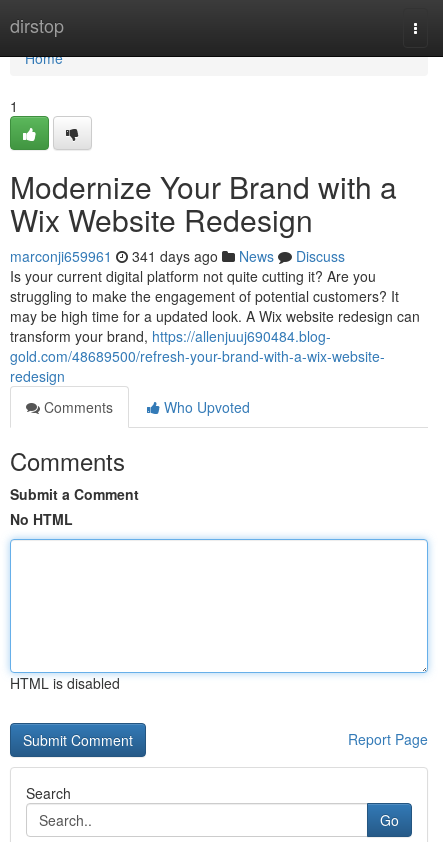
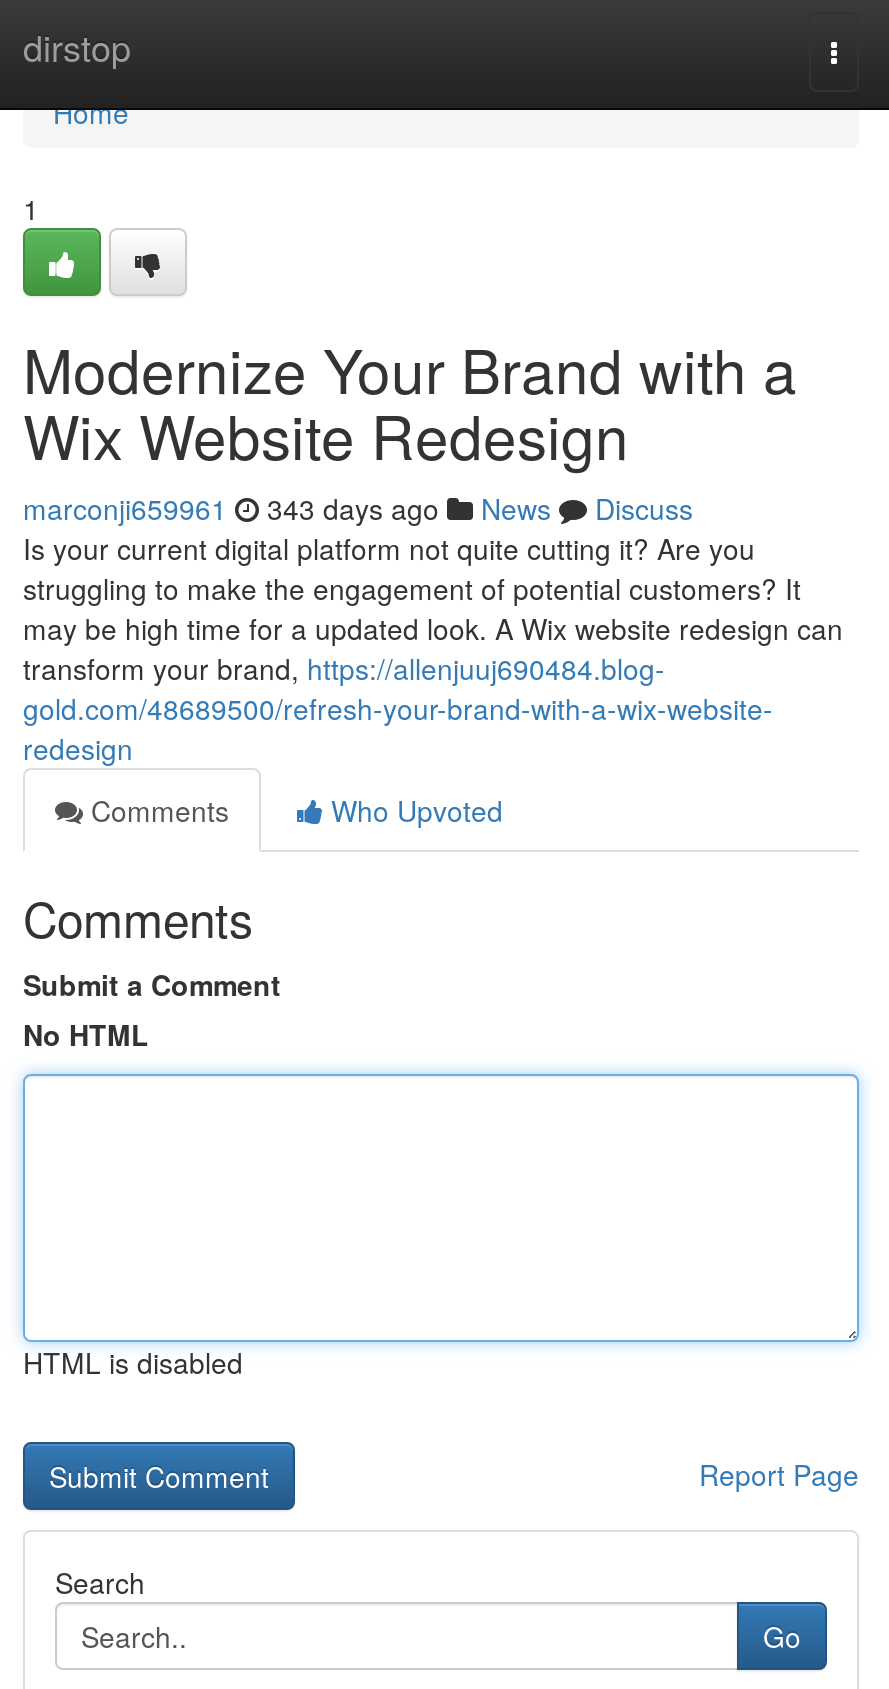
[10,246,345,266] marconji659961 341 days ago News Discuss -> [23,488,693,528] marconji659961 343 days ago News Discuss

